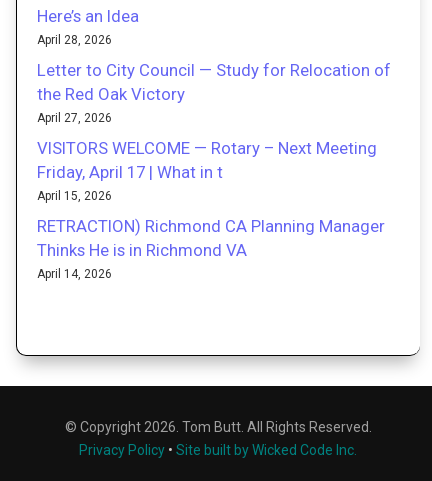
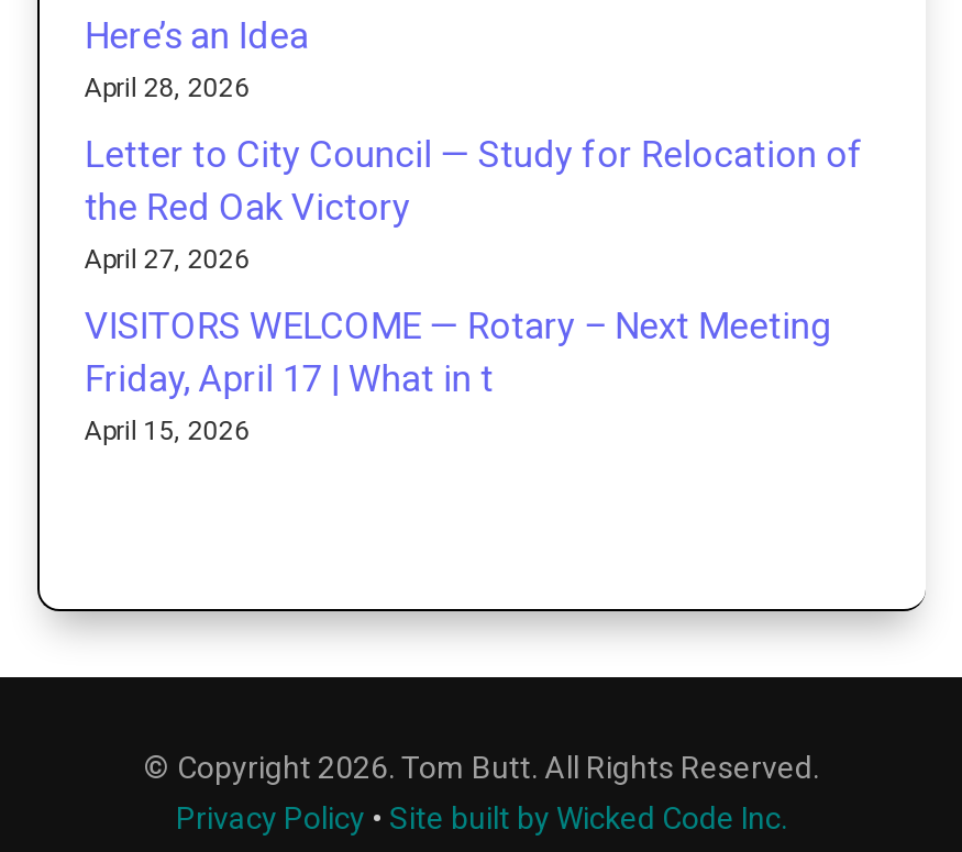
[37,216,385,281] RETRACTION) Richmond CA Planning Manager | Thinks He is in Richmond VA | April 14, 2026 -> none

